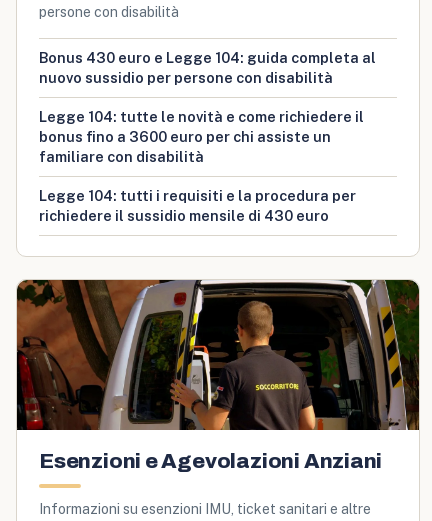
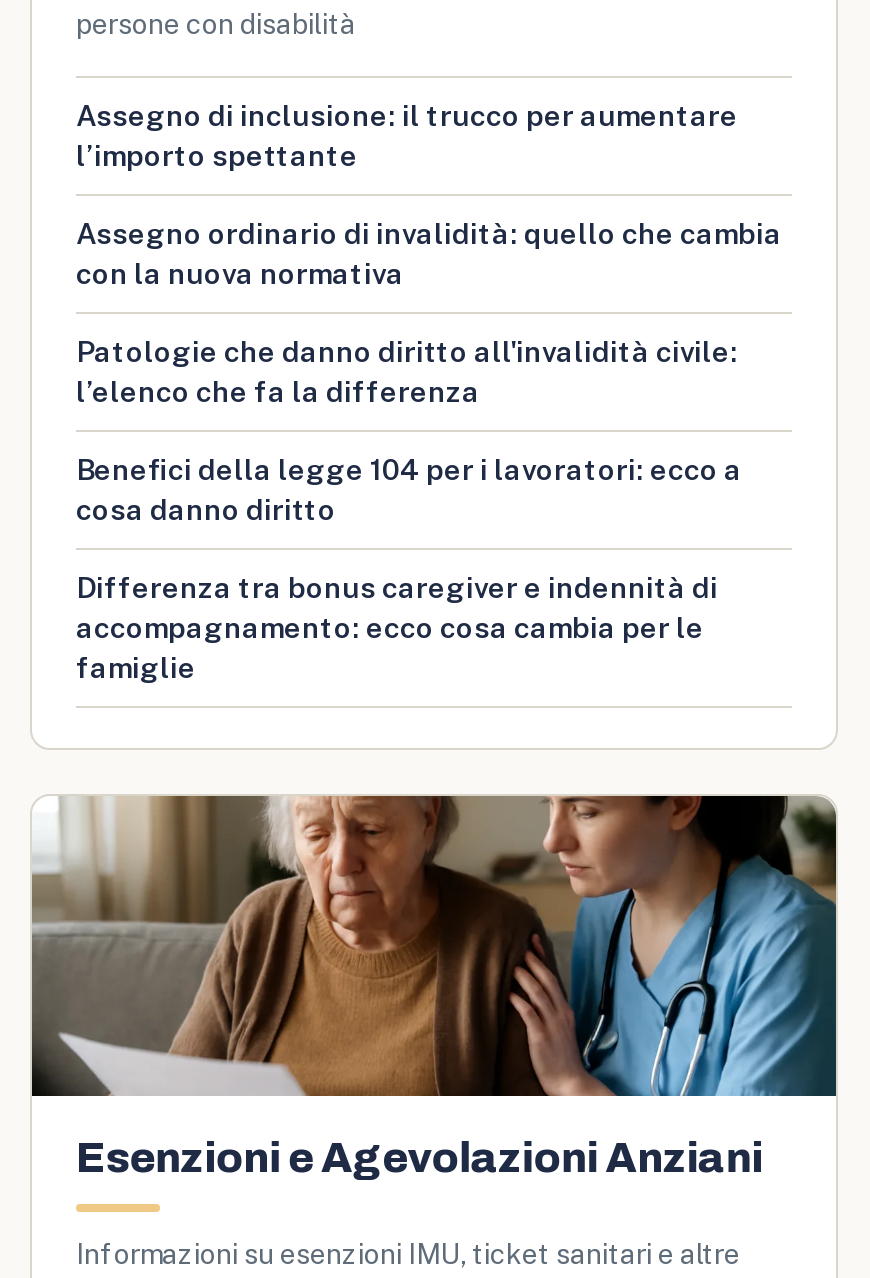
[39,49,376,224] Bonus 430 euro e Legge 104: guida completa al | nuovo sussidio per persone con disabilità | Legge 104: tutte le novità e come richiedere il | bonus fino a 3600 euro per chi assiste un | familiare con disabilità | Legge 104: tutti i requisiti e la procedura per | richiedere il sussidio mensile di 430 euro -> [76,98,782,684] Assegno di inclusione: il trucco per aumentare | l’importo spettante | Assegno ordinario di invalidità: quello che cambia | con la nuova normativa | Patologie che danno diritto all'invalidità civile: | l’elenco che fa la differenza | Benefici della legge 104 per i lavoratori: ecco a | cosa danno diritto | Differenza tra bonus caregiver e indennità di | accompagnamento: ecco cosa cambia per le | famiglie
[16,279,420,431] [image] -> [30,794,838,1098] [image]

